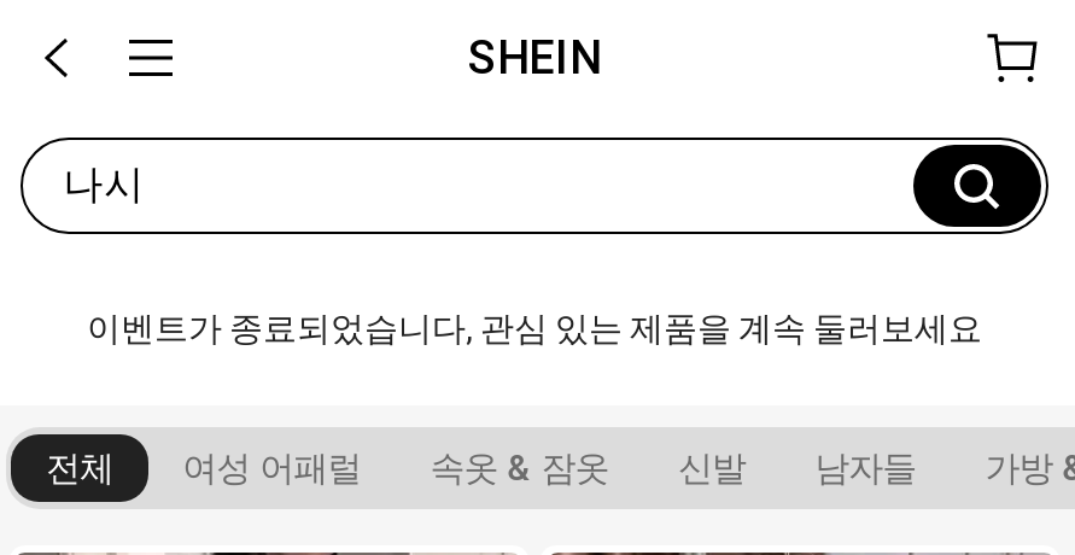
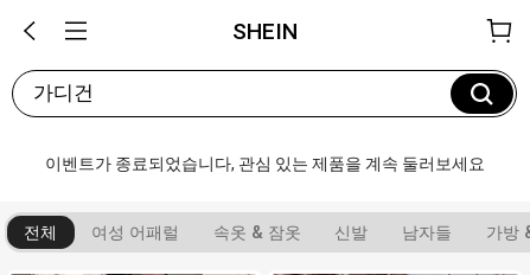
[63,160,145,208] 나시 -> [33,81,93,104] 가디건

